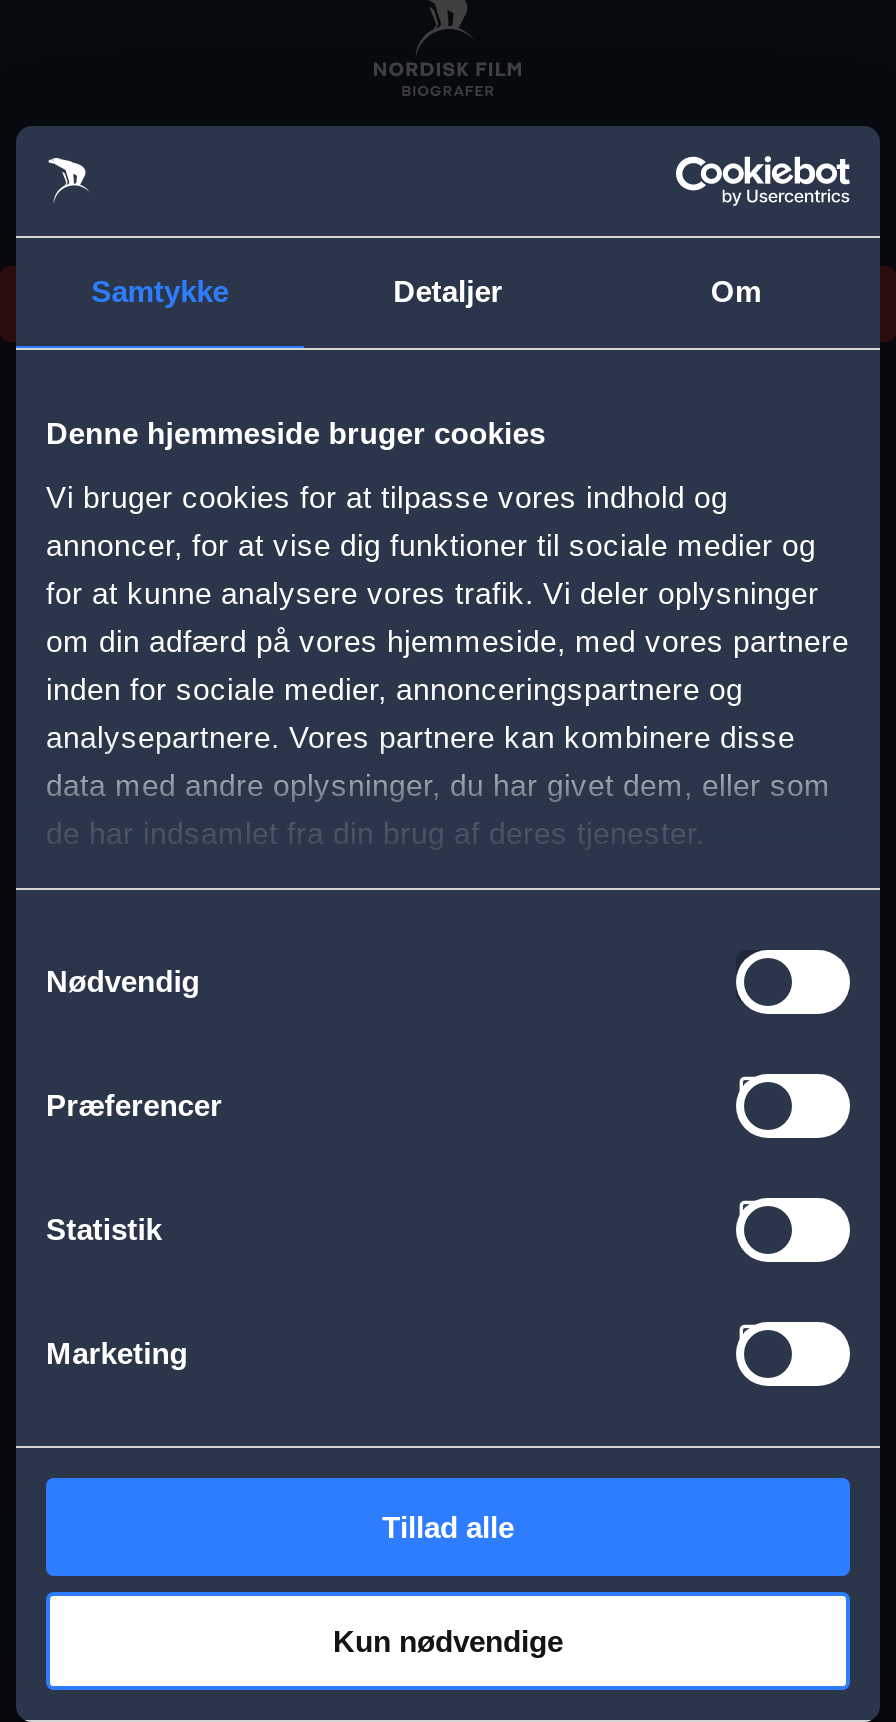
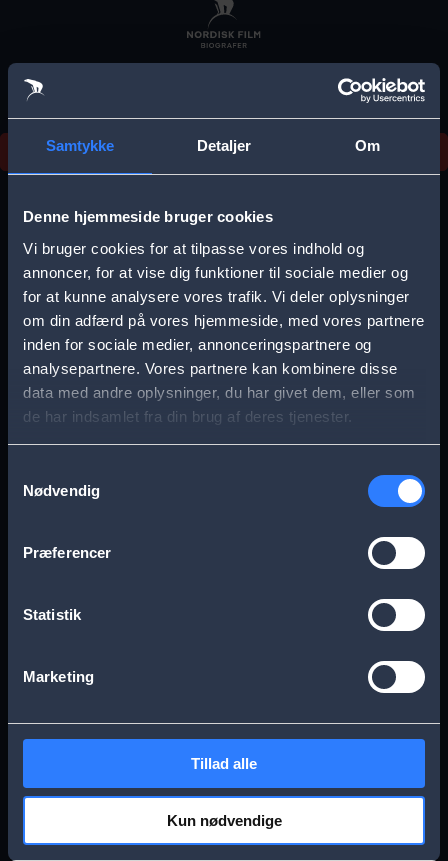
[734,948,852,1016] [image] -> [367,474,426,508] [image]

